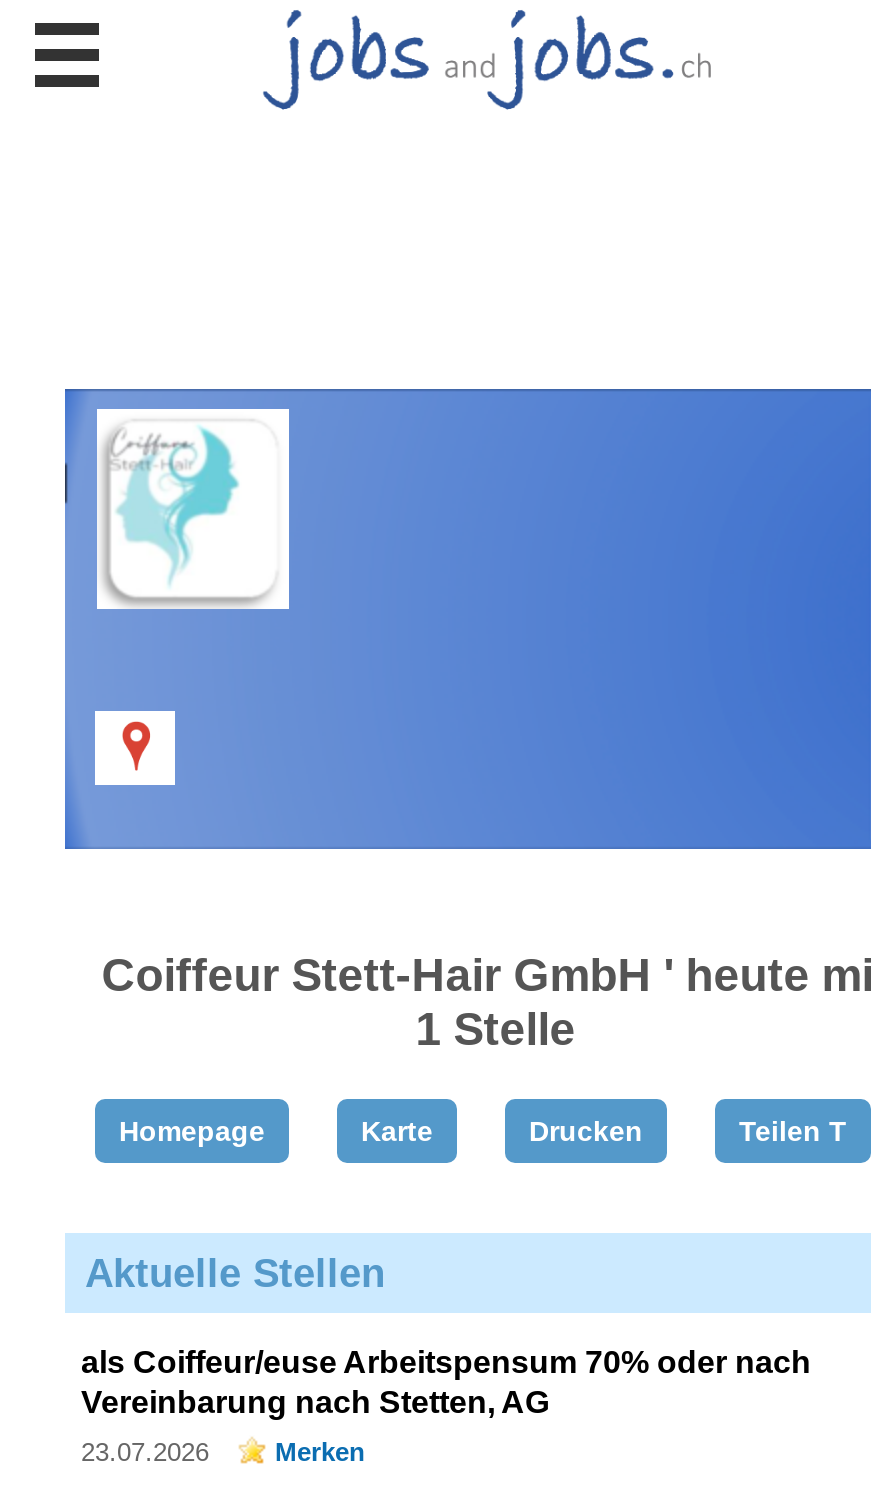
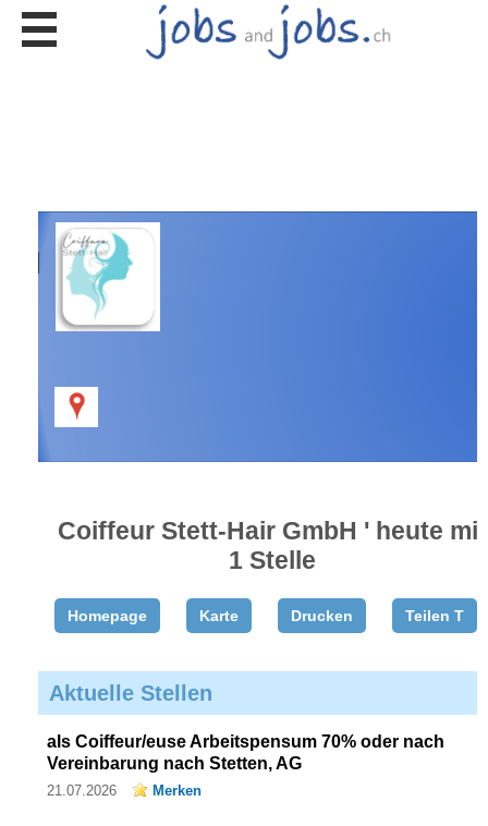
[81,1438,365,1468] 23.07.2026 Merken -> [47,783,202,799] 21.07.2026 Merken

